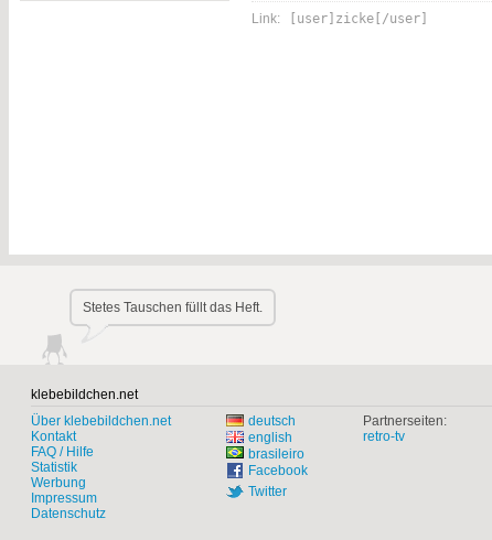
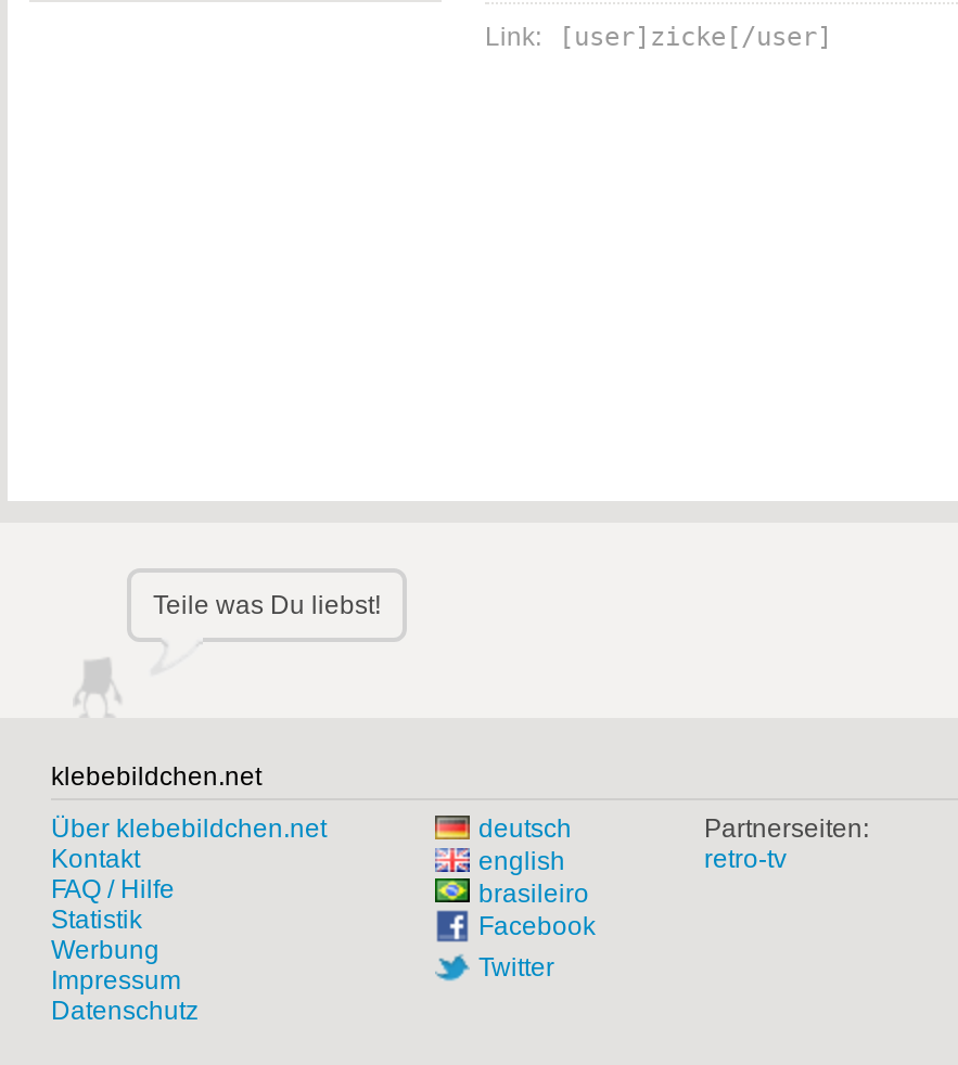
[83,300,263,315] Stetes Tauschen füllt das Heft. -> [153,590,381,620] Teile was Du liebst!

